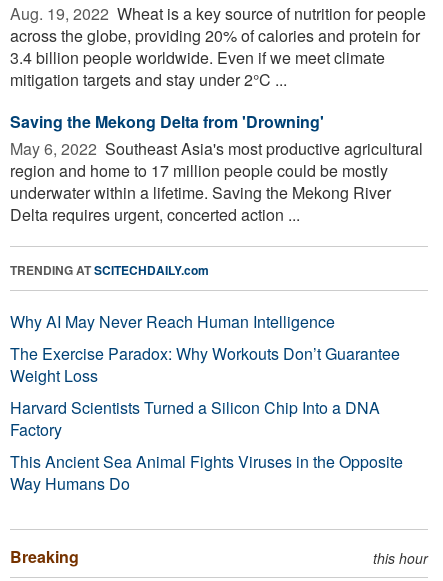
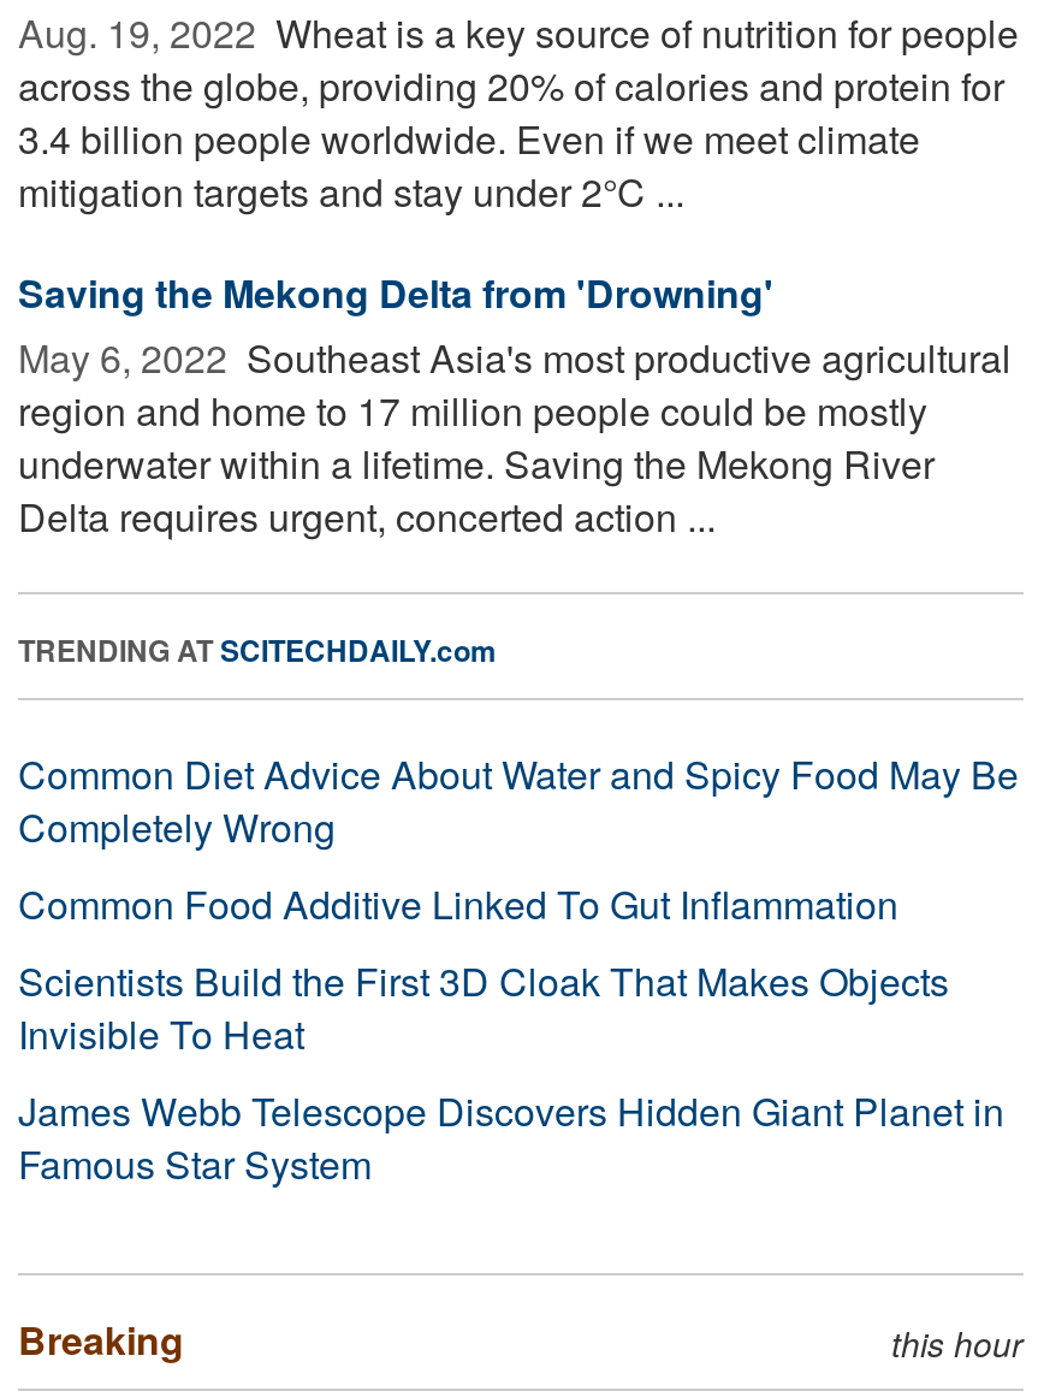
[10,310,403,495] Why AI May Never Reach Human Intelligence | The Exercise Paradox: Why Workouts Don’t Guarantee | Weight Loss | Harvard Scientists Turned a Silicon Chip Into a DNA | Factory | This Ancient Sea Animal Fights Viruses in the Opposite | Way Humans Do -> [18,746,1019,1191] Common Diet Advice About Water and Spicy Food May Be | Completely Wrong | Common Food Additive Linked To Gut Inflammation | Scientists Build the First 3D Cloak That Makes Objects | Invisible To Heat | James Webb Telescope Discovers Hidden Giant Planet in | Famous Star System

